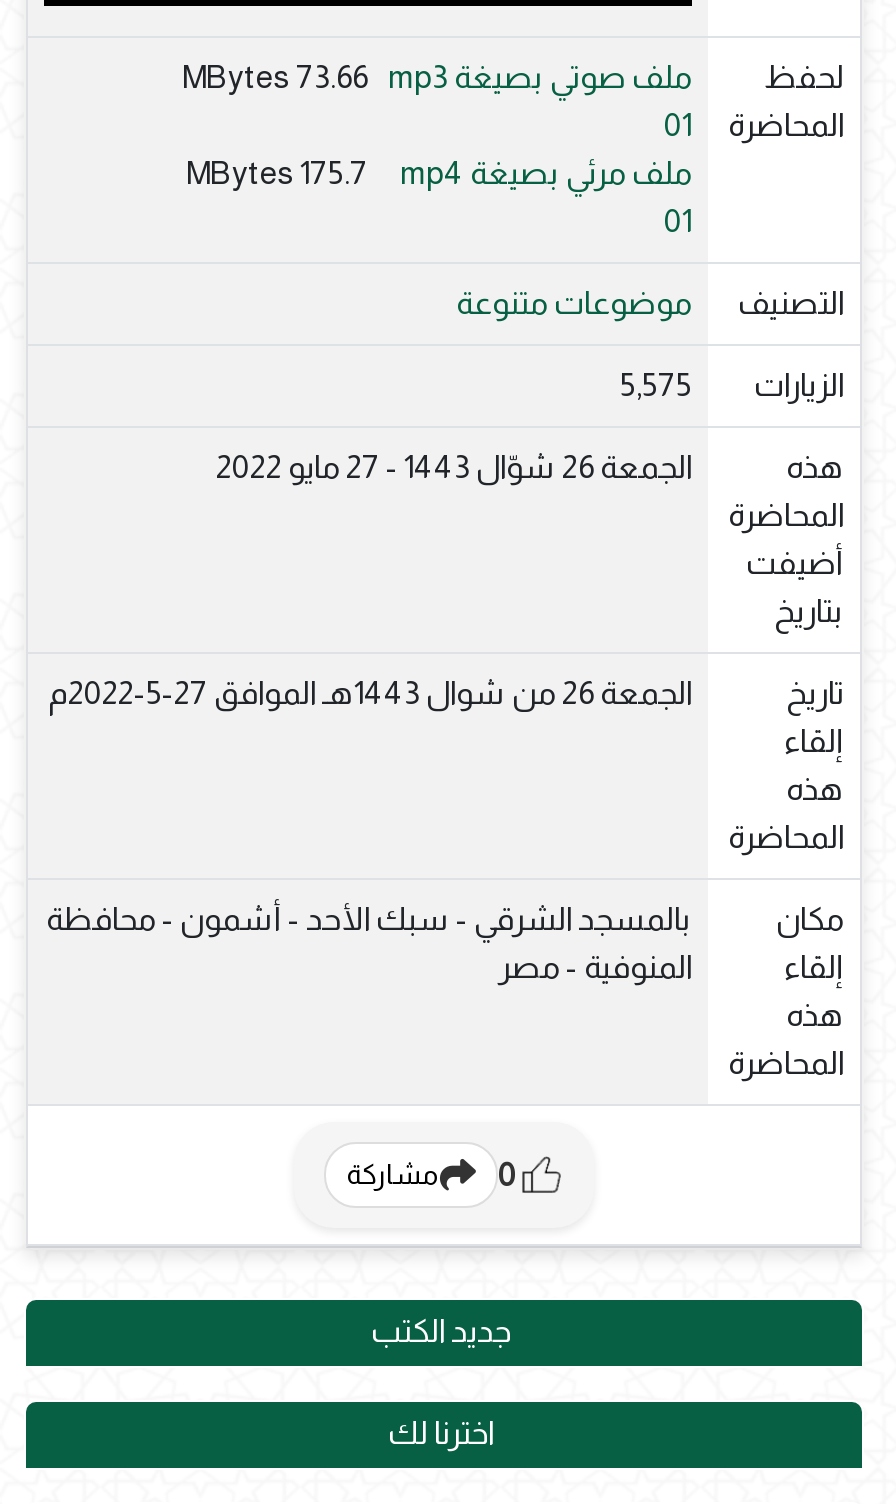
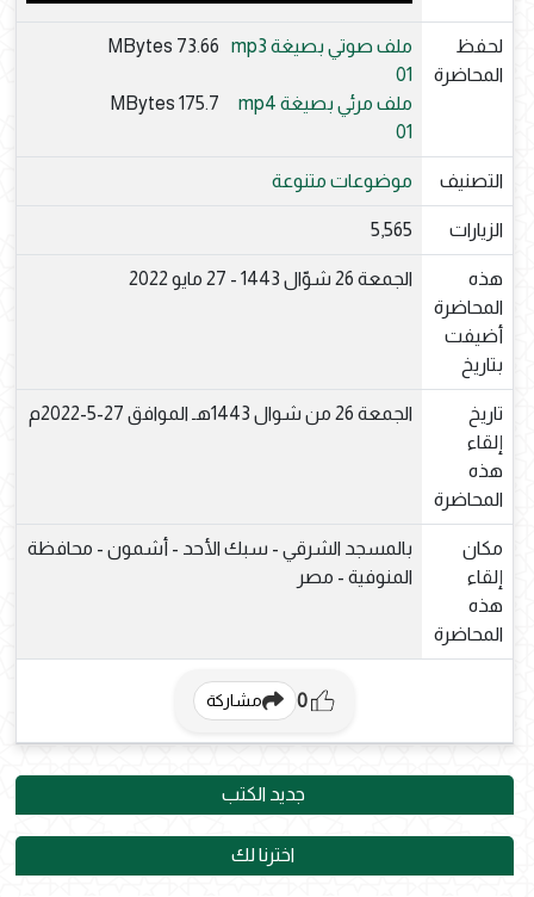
[620,368,844,402] الزيارات 5,575 -> [371,219,503,240] الزيارات 5,565

